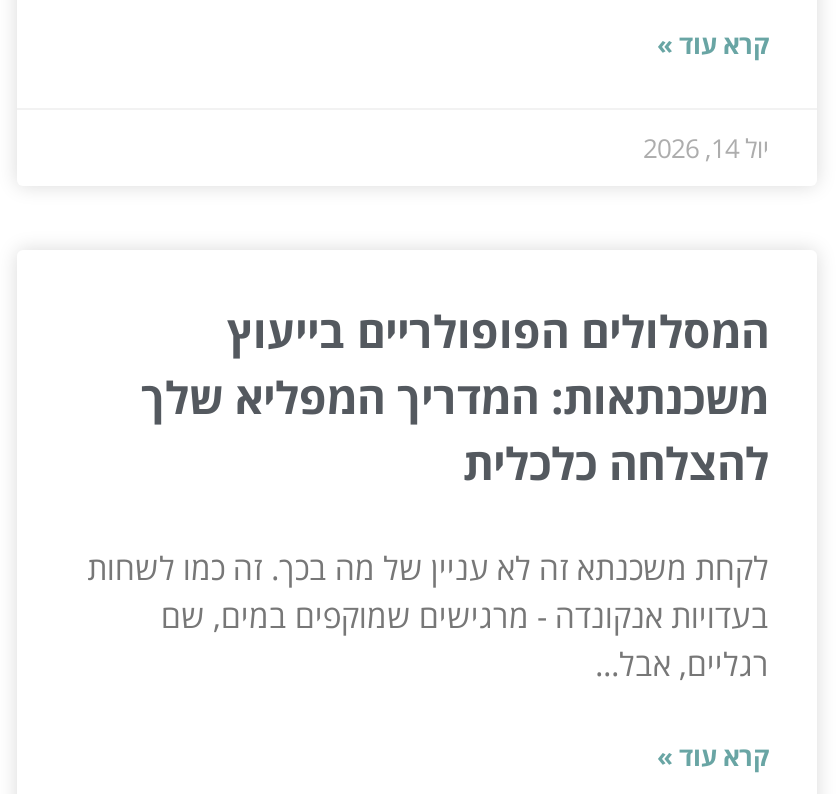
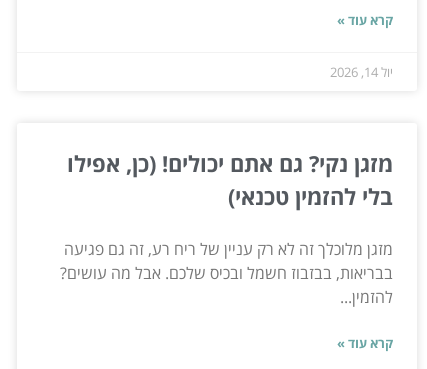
[141,300,769,492] המסלולים הפופולריים בייעוץ | משכנתאות: המדריך המפליא שלך | להצלחה כלכלית -> [67,148,393,211] מזגן נקי? גם אתם יכולים! (כן, אפילו | בלי להזמין טכנאי)
[87,546,769,686] לקחת משכנתא זה לא עניין של מה בכך. זה כמו לשחות | בעדויות אנקונדה - מרגישים שמוקפים במים, שם | רגליים, אבל... -> [60,238,393,308] מזגן מלוכלך זה לא רק עניין של ריח רע, זה גם פגיעה | בבריאות, בבזבוז חשמל ובכיס שלכם. אבל מה עושים? | להזמין...

